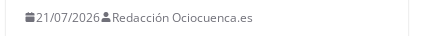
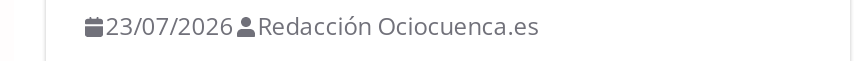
[36,9,253,26] 21/07/2026 Redacción Ociocuenca.es -> [105,9,539,43] 23/07/2026 Redacción Ociocuenca.es

